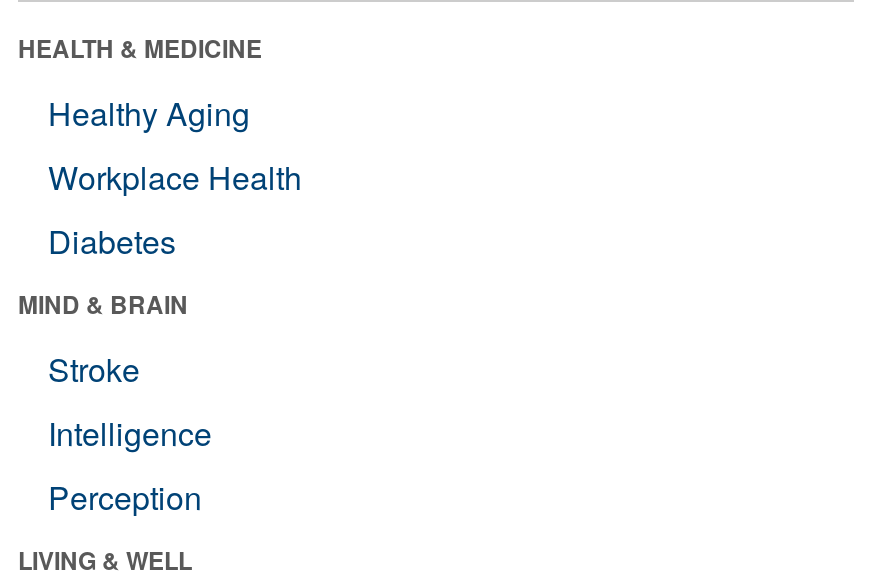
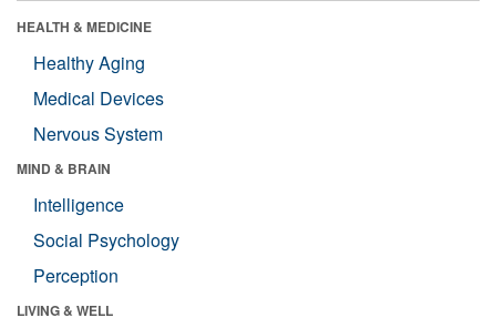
[48,154,302,264] Workplace Health | Diabetes -> [33,85,164,146] Medical Devices | Nervous System
[48,346,140,392] Stroke -> none
moved [48,410,212,456] -> [33,191,124,217]: Intelligence
none -> [33,227,179,252] Social Psychology

